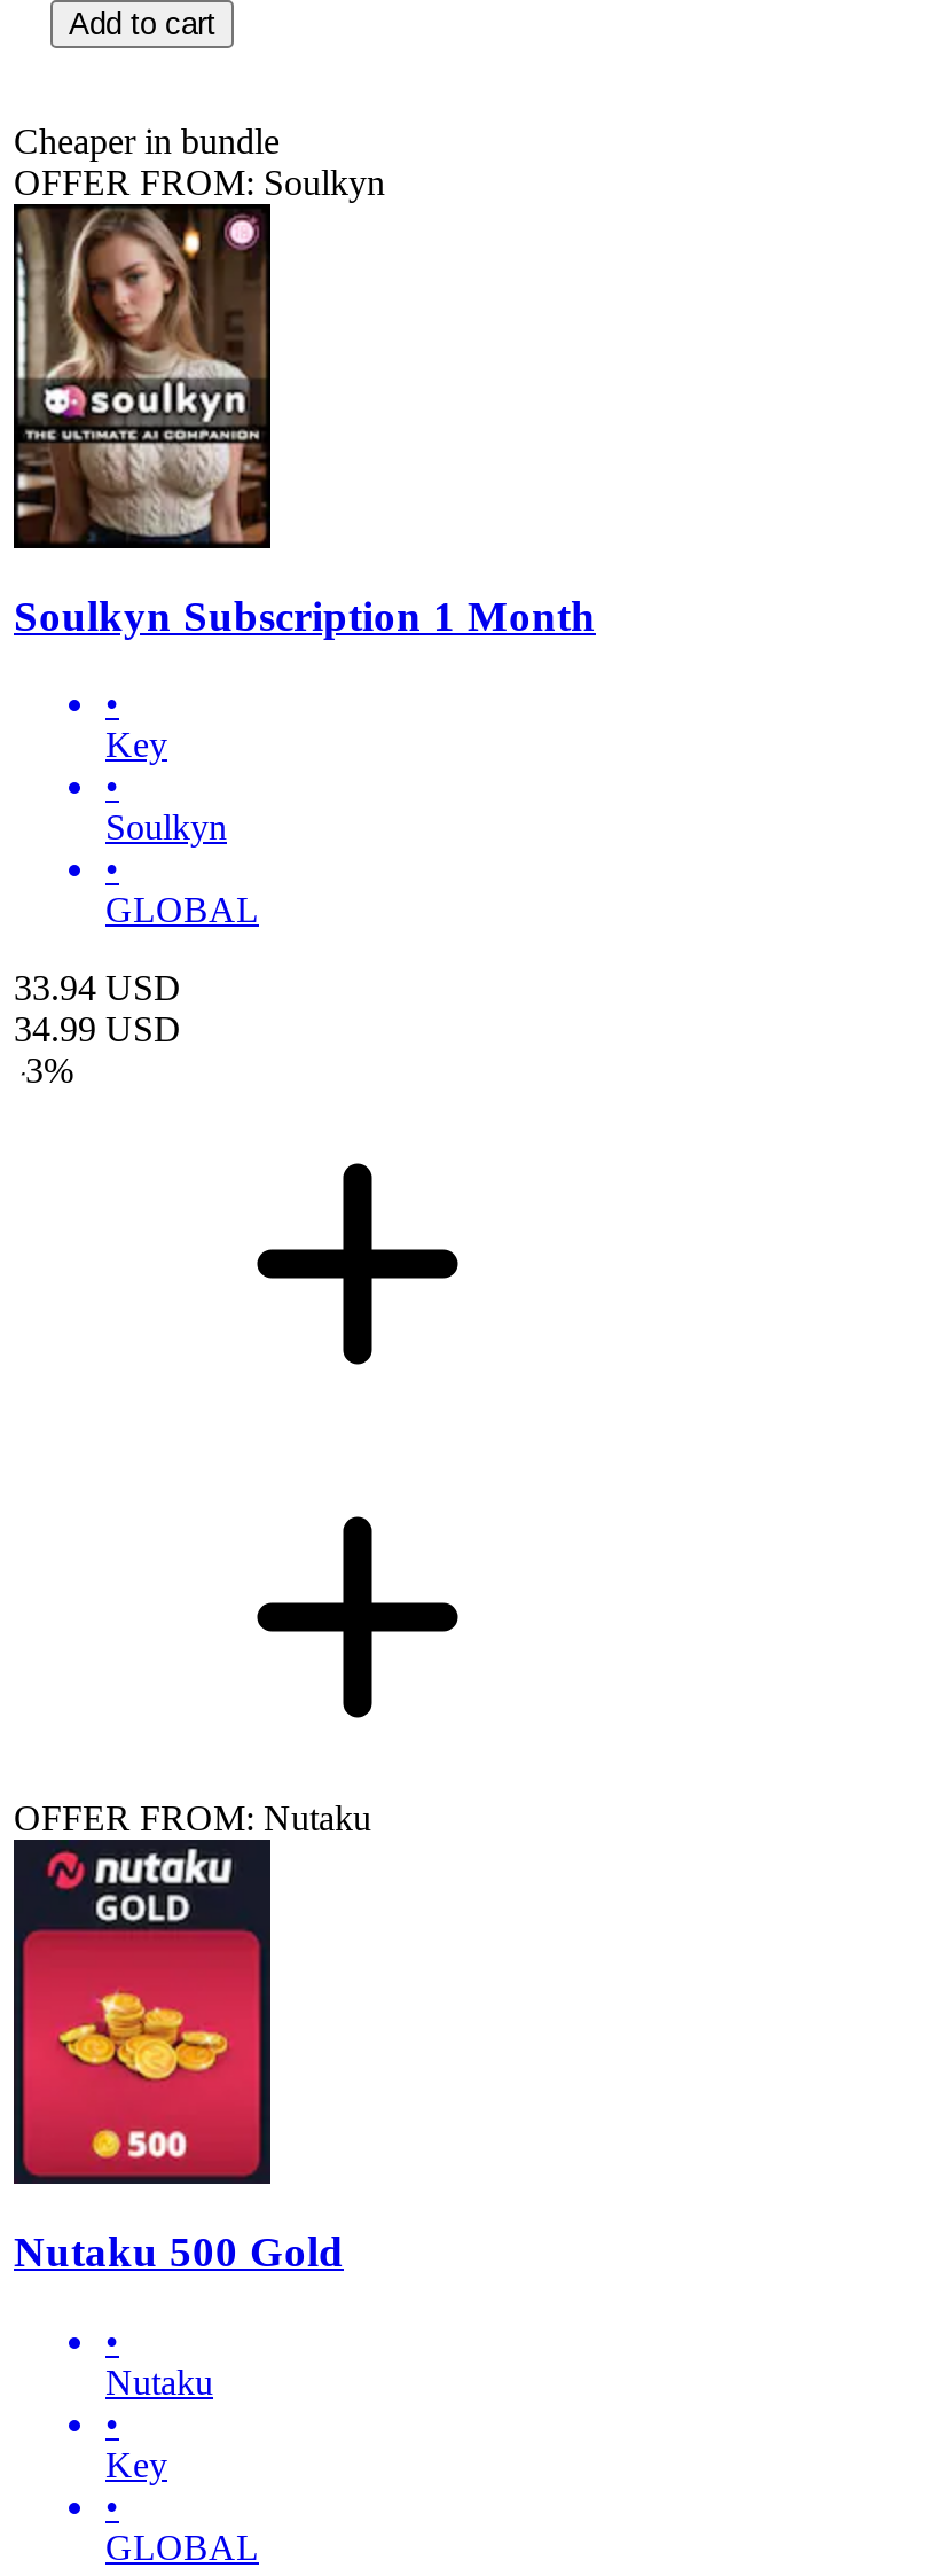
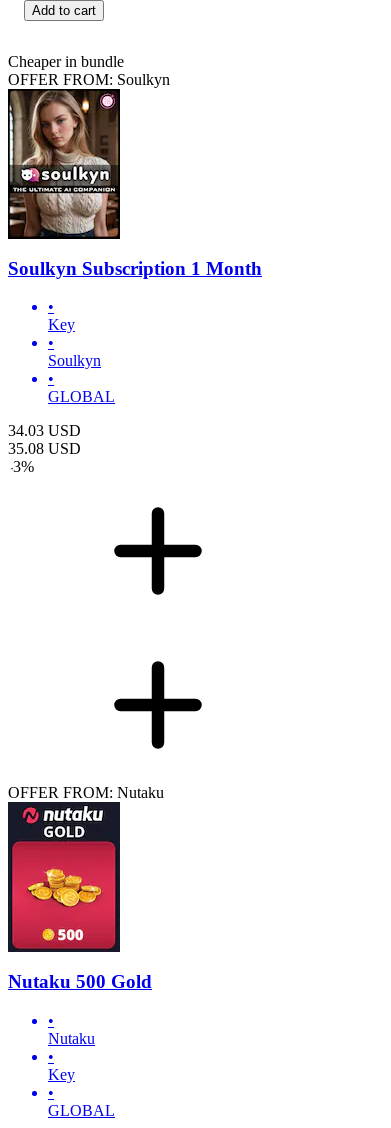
[14,968,181,1007] 33.94 USD -> [8,422,81,439] 34.03 USD
[14,1010,181,1049] 34.99 USD -> [8,440,81,457] 35.08 USD

